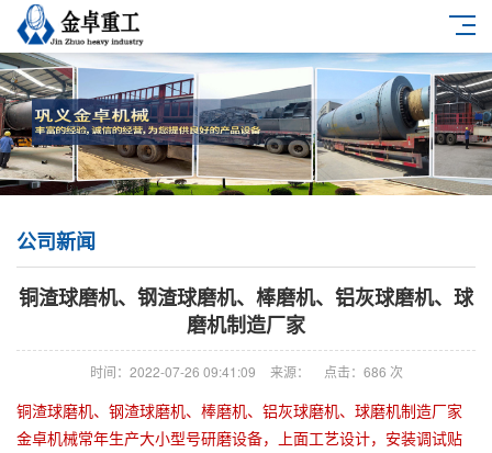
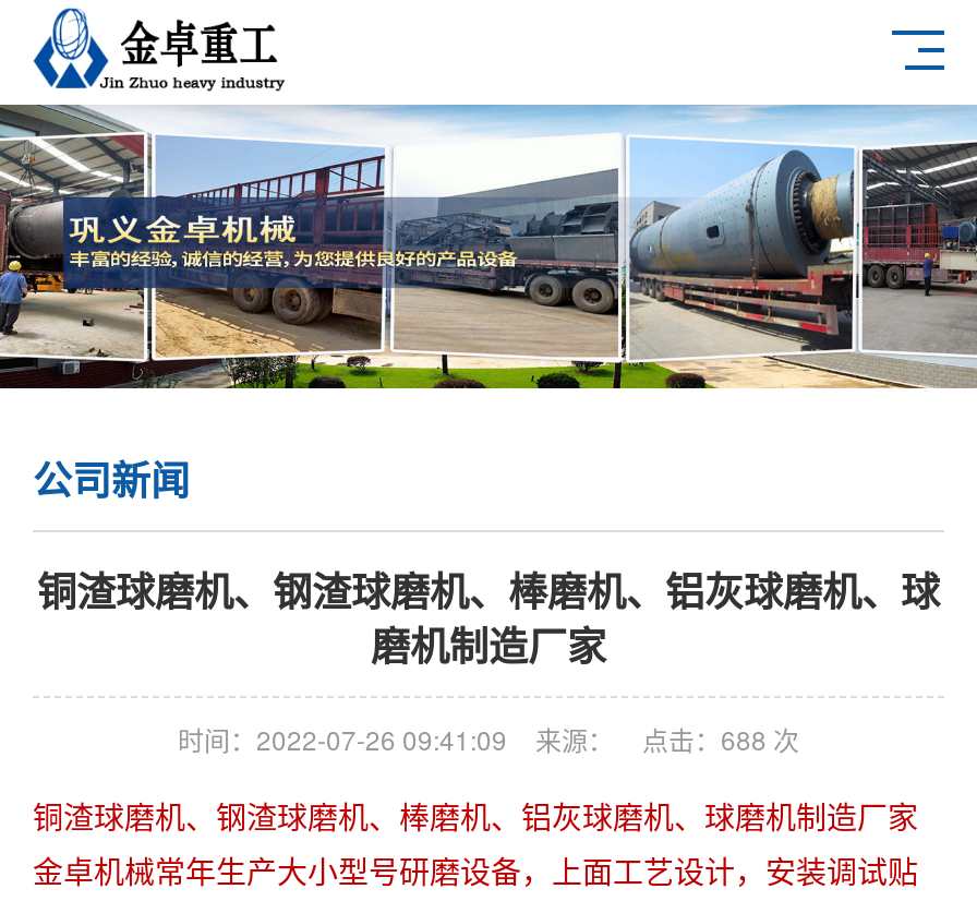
[90,362,402,381] 时间：2022-07-26 09:41:09 来源： 点击：686 次 -> [178,720,799,757] 时间：2022-07-26 09:41:09 来源： 点击：688 次

